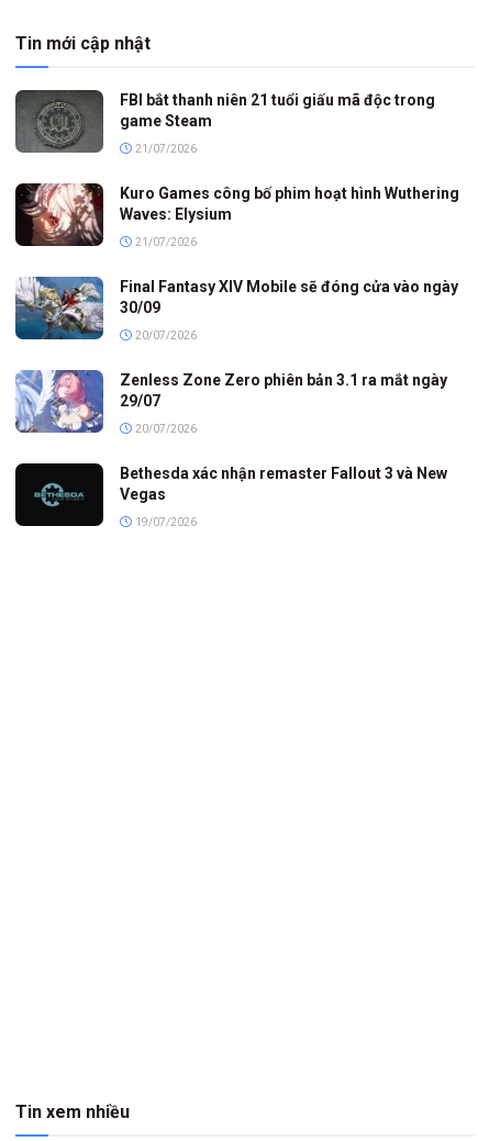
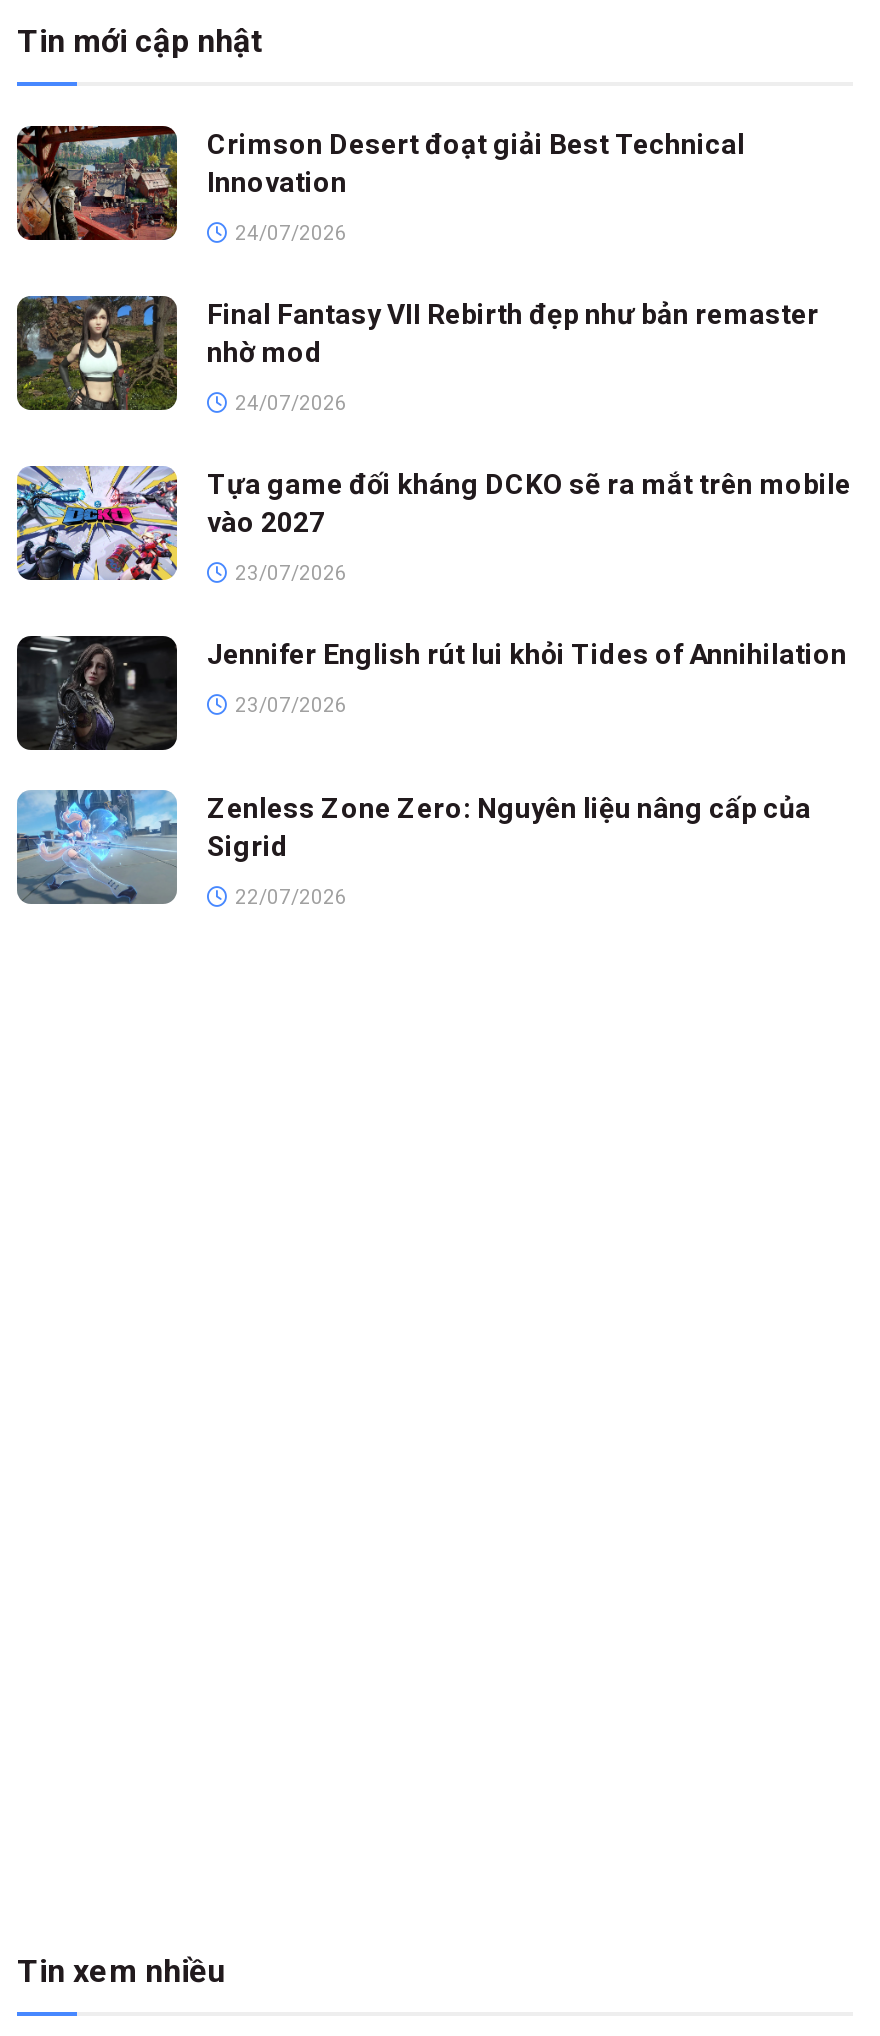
[16,90,435,154] [image] | FBI bắt thanh niên 21 tuổi giấu mã độc trong | game Steam -> [17,124,745,242] [image] | Crimson Desert đoạt giải Best Technical | Innovation
[133,143,197,155] 21/07/2026 -> [231,222,347,244] 24/07/2026
[16,182,459,246] [image] | Kuro Games công bố phim hoạt hình Wuthering | Waves: Elysium -> [17,294,819,410] [image] | Final Fantasy VII Rebirth đẹp như bản remaster | nhờ mod
[133,236,197,248] 21/07/2026 -> [231,392,347,414] 24/07/2026
[15,276,458,340] [image] | Final Fantasy XIV Mobile sẽ đóng cửa vào ngày | 30/09 -> [15,464,851,582] [image] | Tựa game đối kháng DCKO sẽ ra mắt trên mobile | vào 2027
[133,329,197,341] 20/07/2026 -> [231,562,347,584] 23/07/2026
[15,369,447,434] [image] | Zenless Zone Zero phiên bản 3.1 ra mắt ngày | 29/07 -> [15,634,847,752] [image] | Jennifer English rút lui khỏi Tides of Annihilation
[133,423,197,435] 20/07/2026 -> [231,694,347,716] 23/07/2026
[14,462,447,527] [image] | Bethesda xác nhận remaster Fallout 3 và New | Vegas -> [15,788,811,906] [image] | Zenless Zone Zero: Nguyên liệu nâng cấp của | Sigrid
[133,516,197,528] 19/07/2026 -> [231,886,347,908] 22/07/2026

